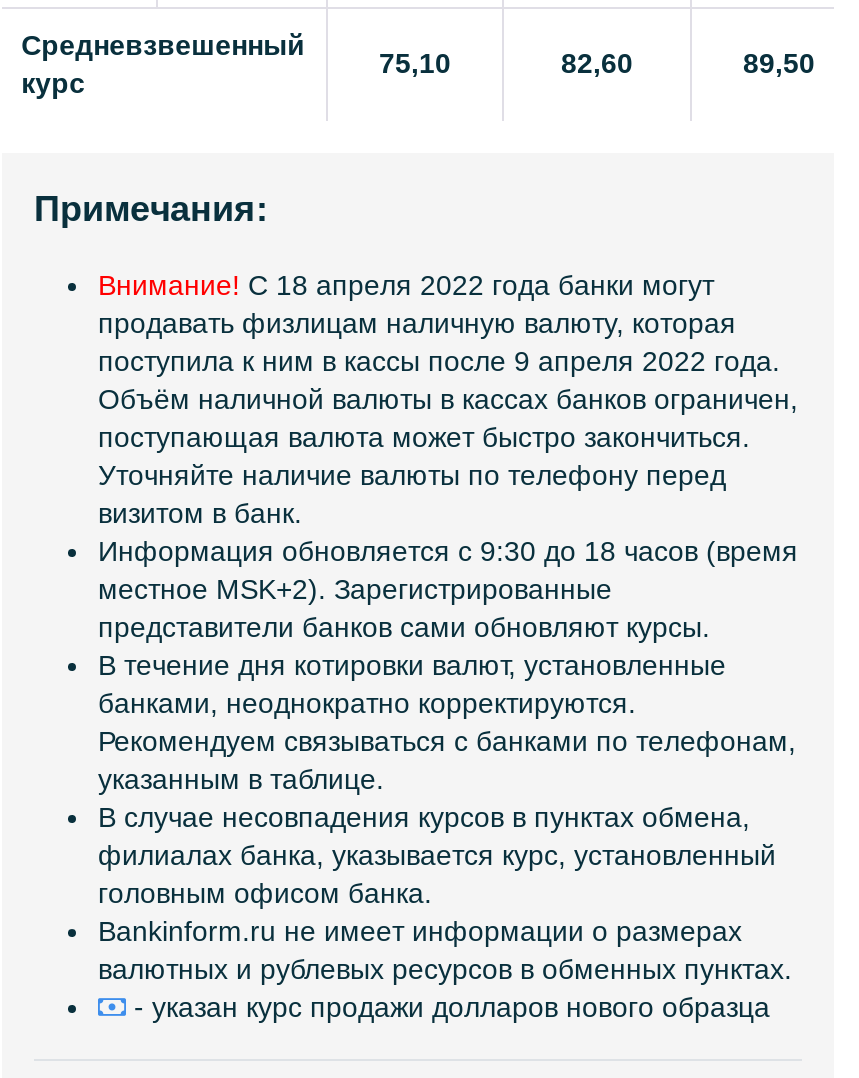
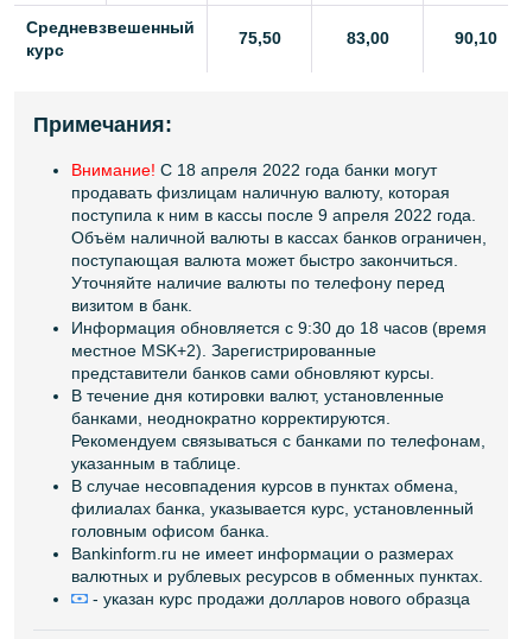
[379,47,451,79] 75,10 -> [238,29,281,48] 75,50
[561,47,633,79] 82,60 -> [346,29,389,48] 83,00
[743,47,815,79] 89,50 -> [454,29,497,48] 90,10

